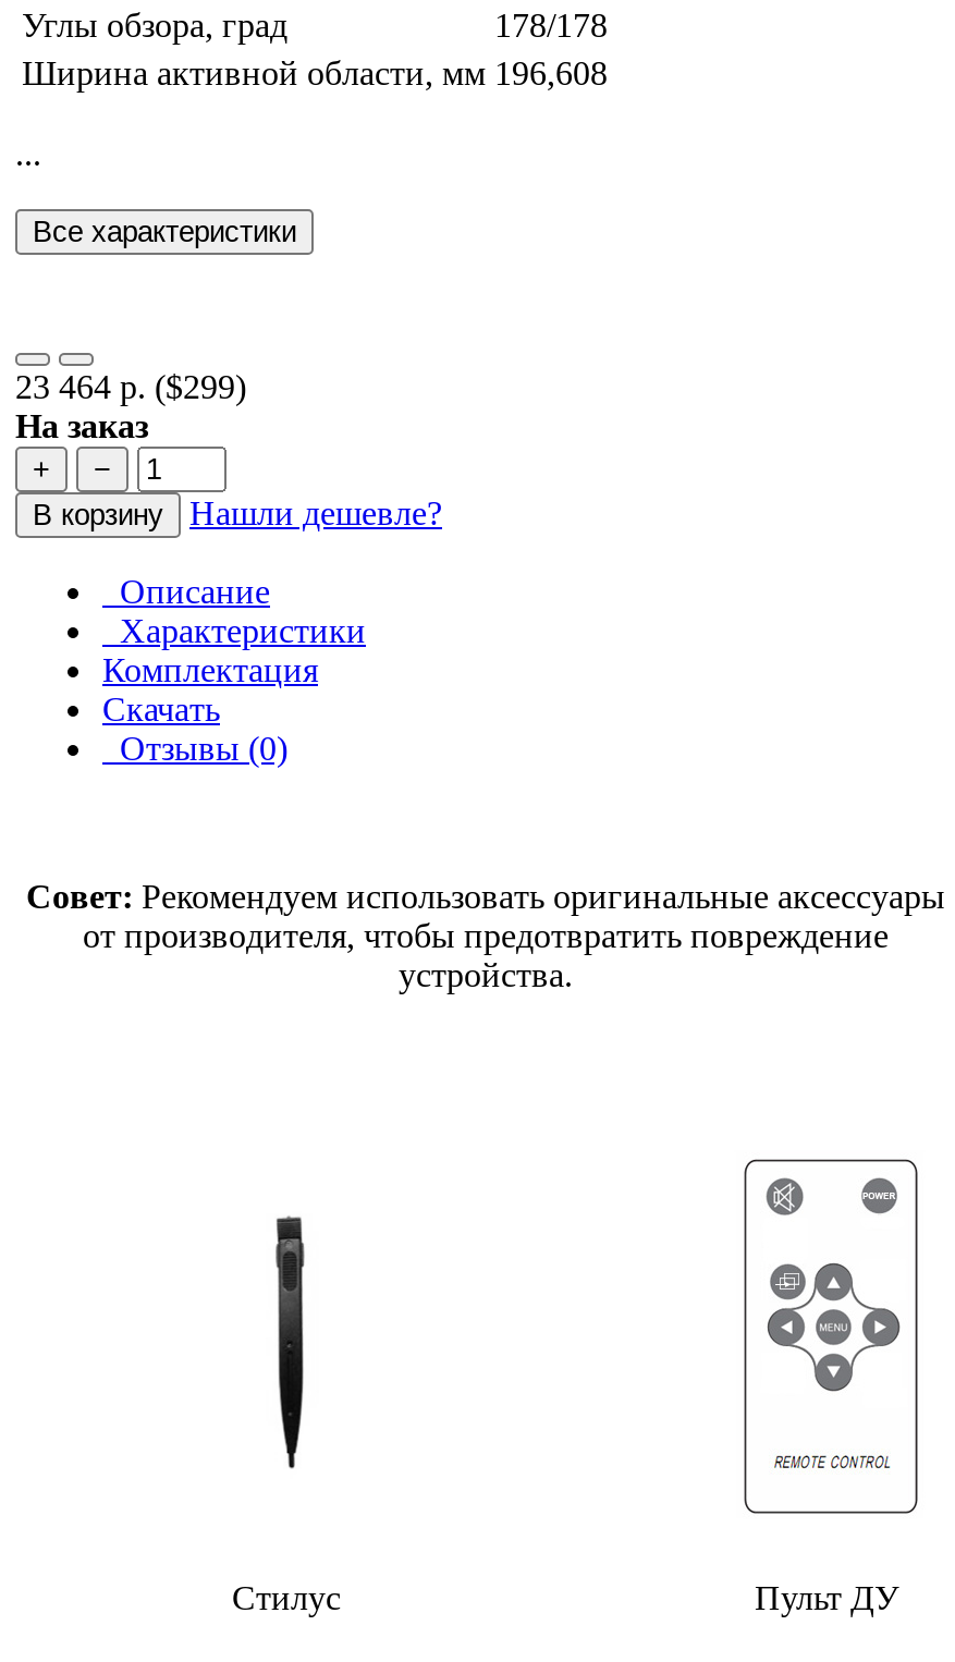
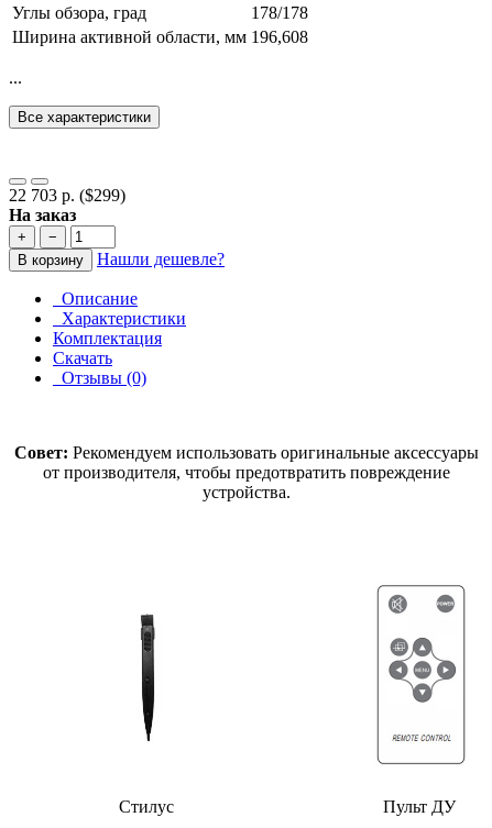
[15,367,246,404] 23 464 р. ($299) -> [9,186,125,204] 22 703 р. ($299)

